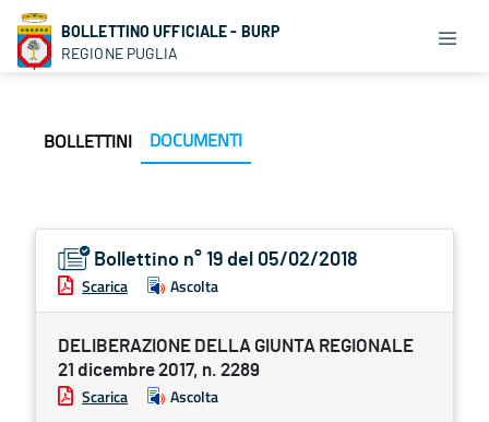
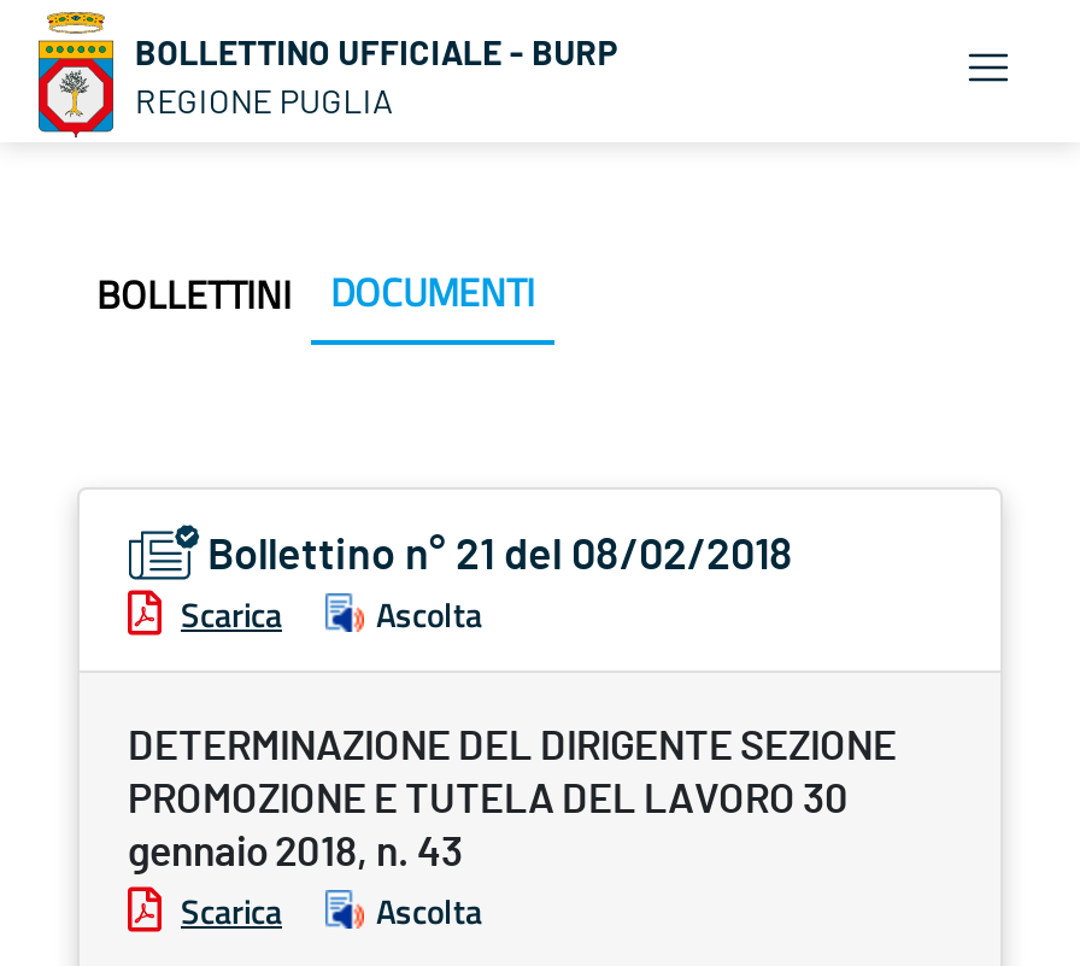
[94,250,358,270] Bollettino n° 19 del 05/02/2018 -> [207,535,793,579] Bollettino n° 21 del 08/02/2018
[58,337,414,379] DELIBERAZIONE DELLA GIUNTA REGIONALE | 21 dicembre 2017, n. 2289 -> [128,726,897,873] DETERMINAZIONE DEL DIRIGENTE SEZIONE | PROMOZIONE E TUTELA DEL LAVORO 30 | gennaio 2018, n. 43

